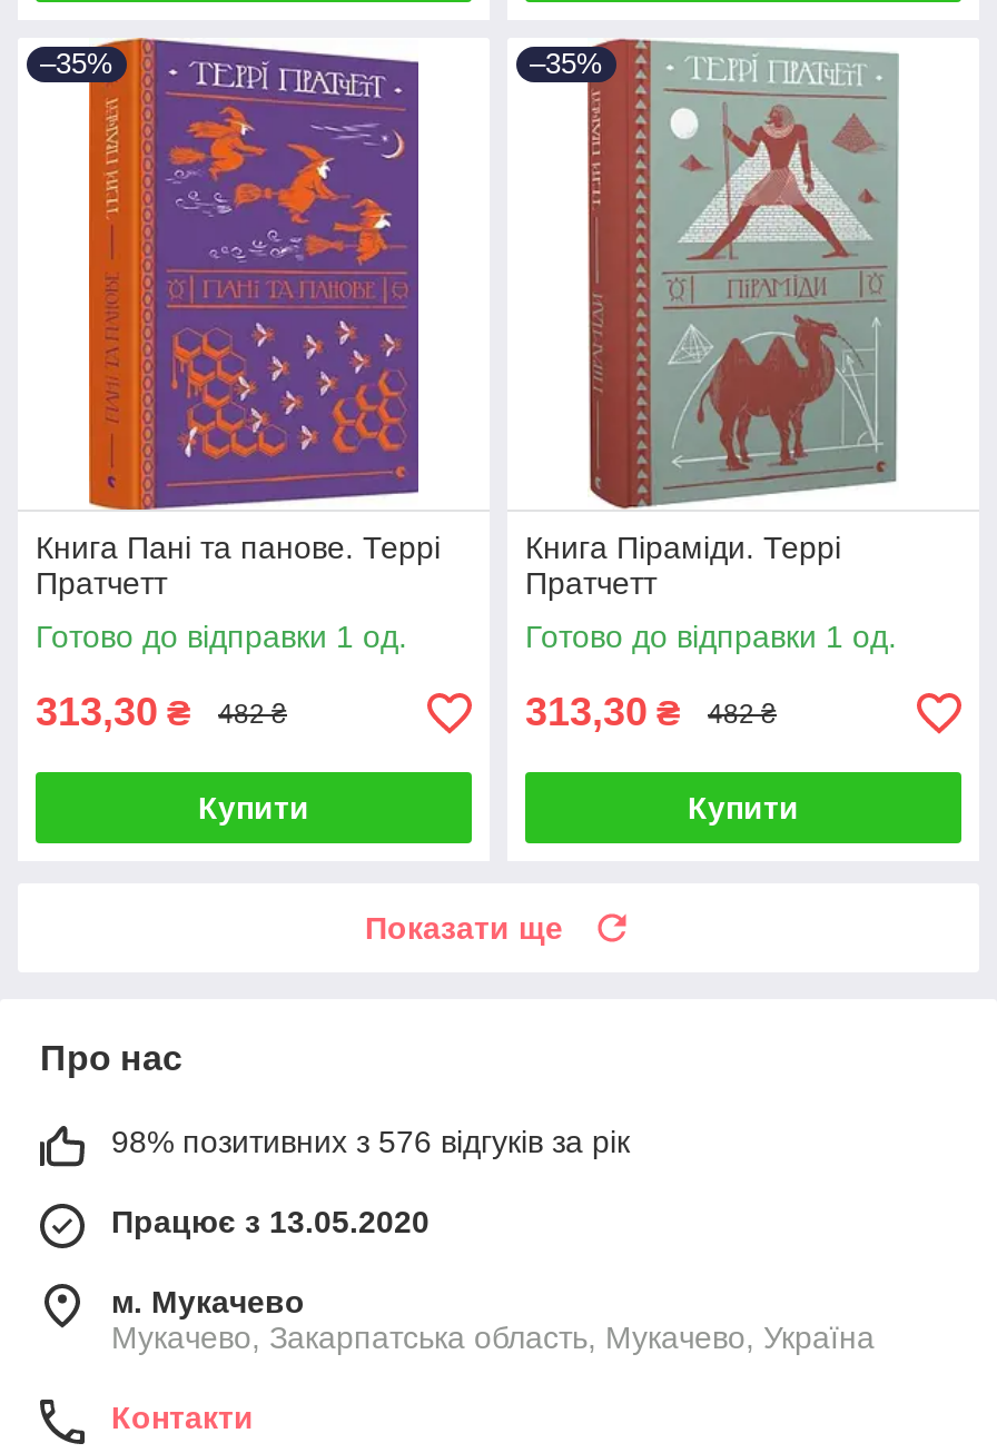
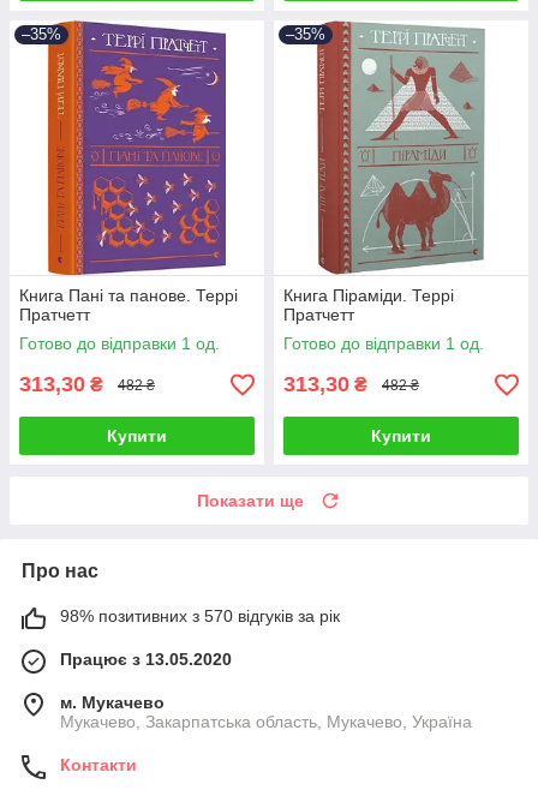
[111,1125,630,1160] 98% позитивних з 576 відгуків за рік -> [60,607,340,626] 98% позитивних з 570 відгуків за рік

